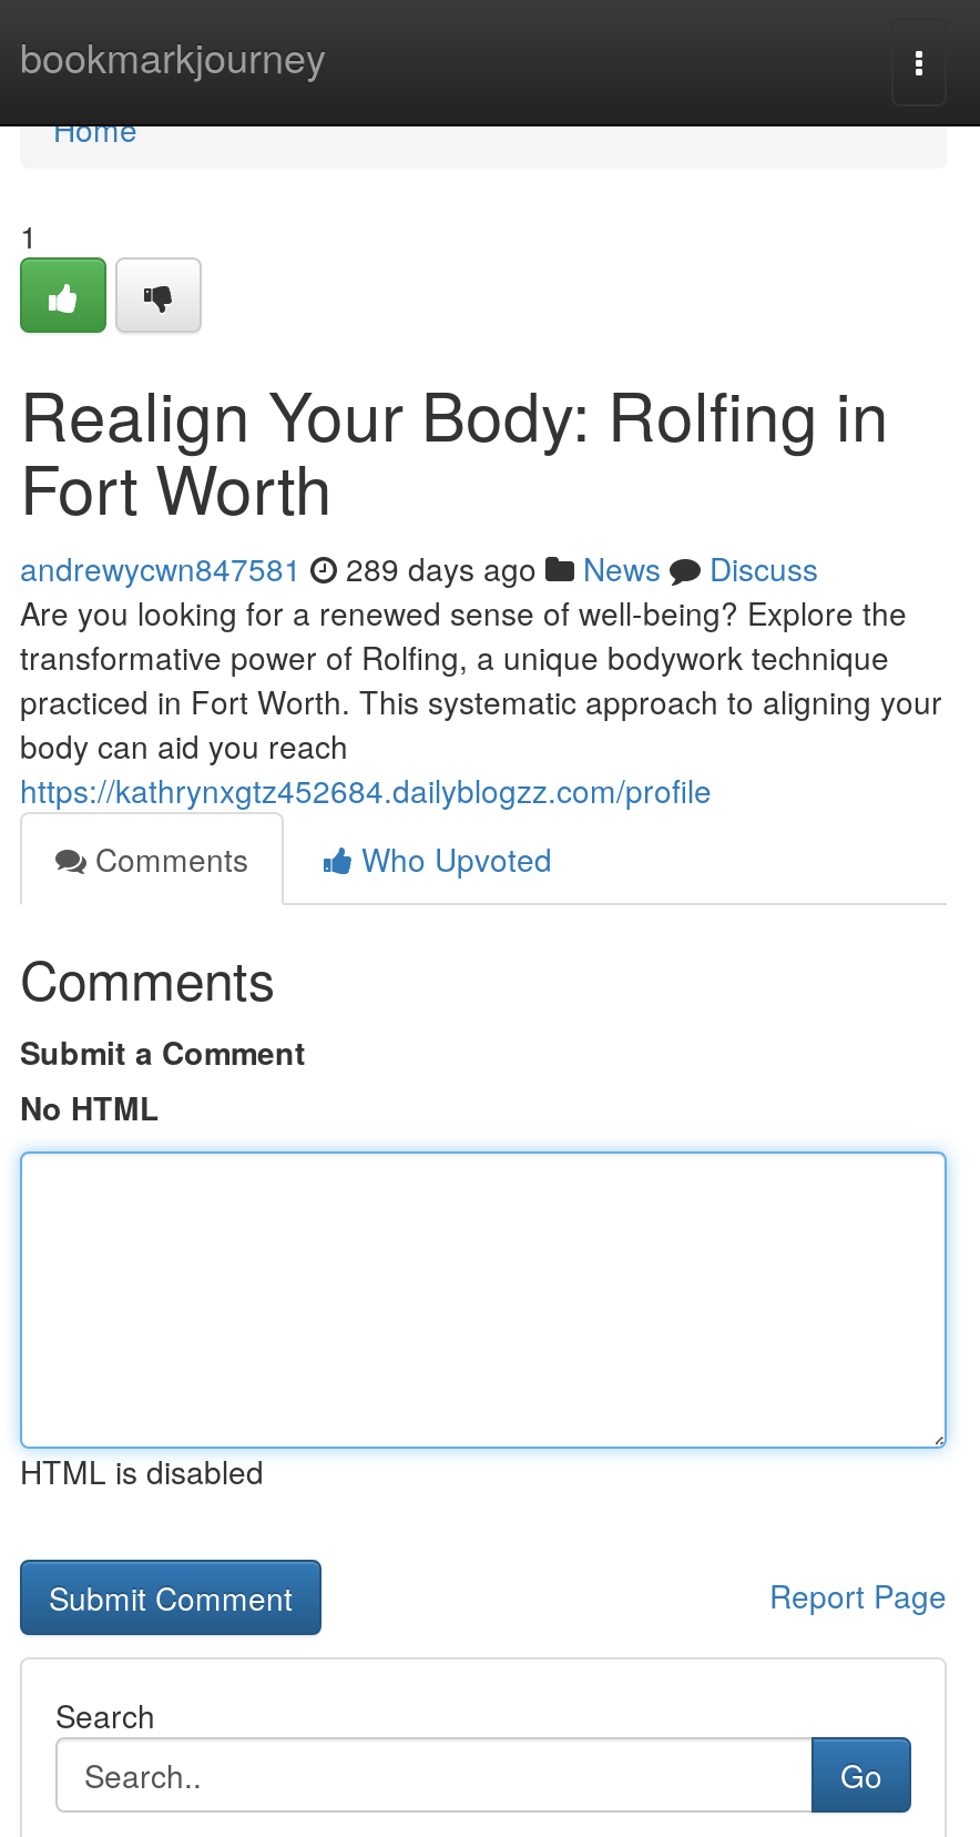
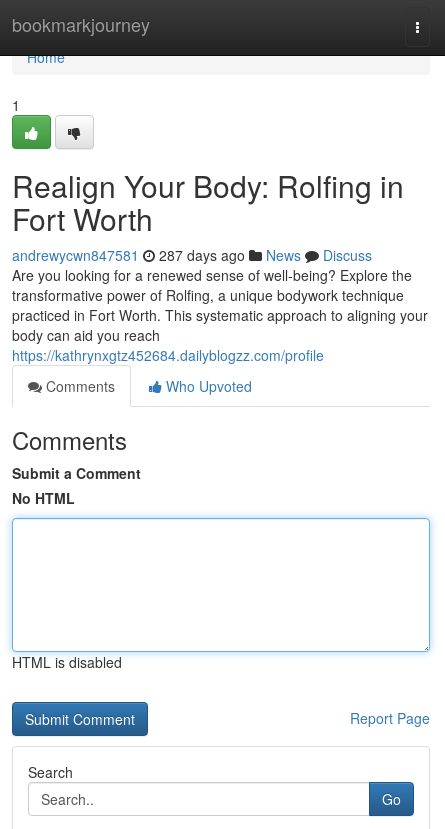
[20,546,818,590] andrewycwn847581 289 days ago News Discuss -> [12,245,372,265] andrewycwn847581 287 days ago News Discuss

